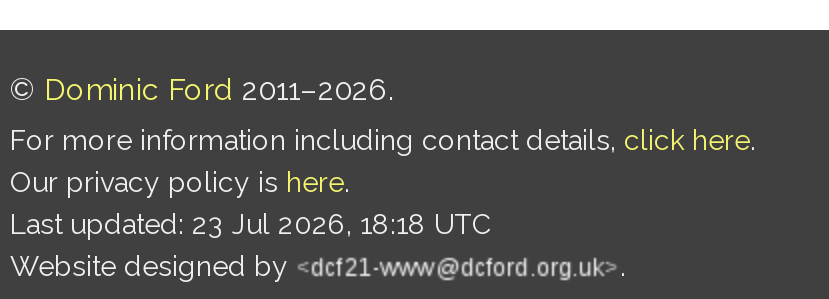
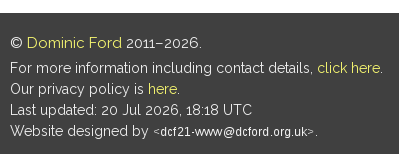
[10,208,492,240] Last updated: 23 Jul 2026, 18:18 UTC -> [10,102,252,118] Last updated: 20 Jul 2026, 18:18 UTC

